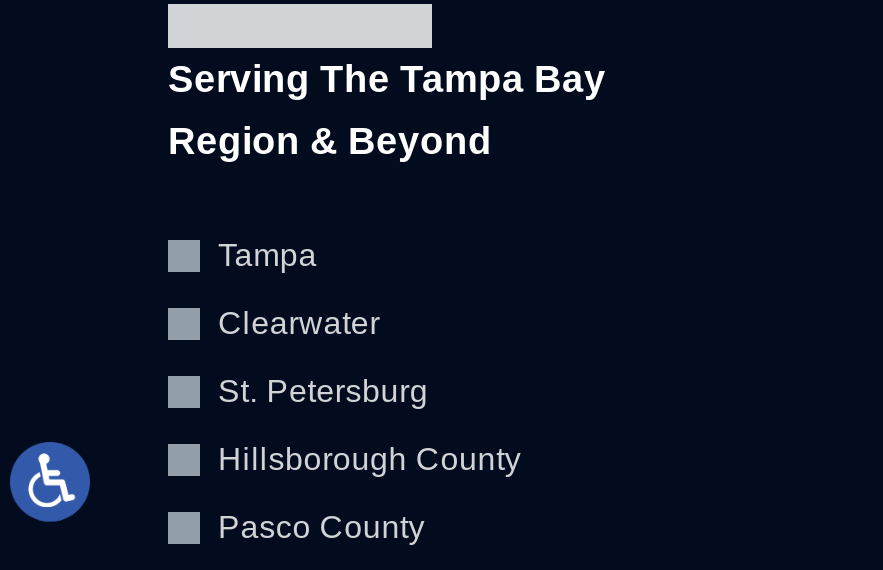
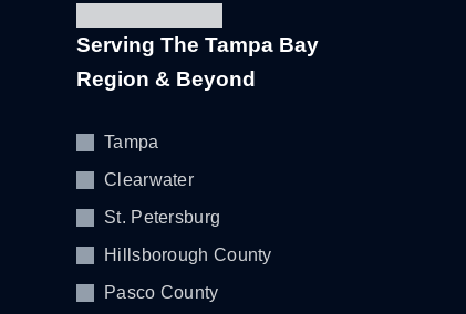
[8,440,92,524] [image] -> none

